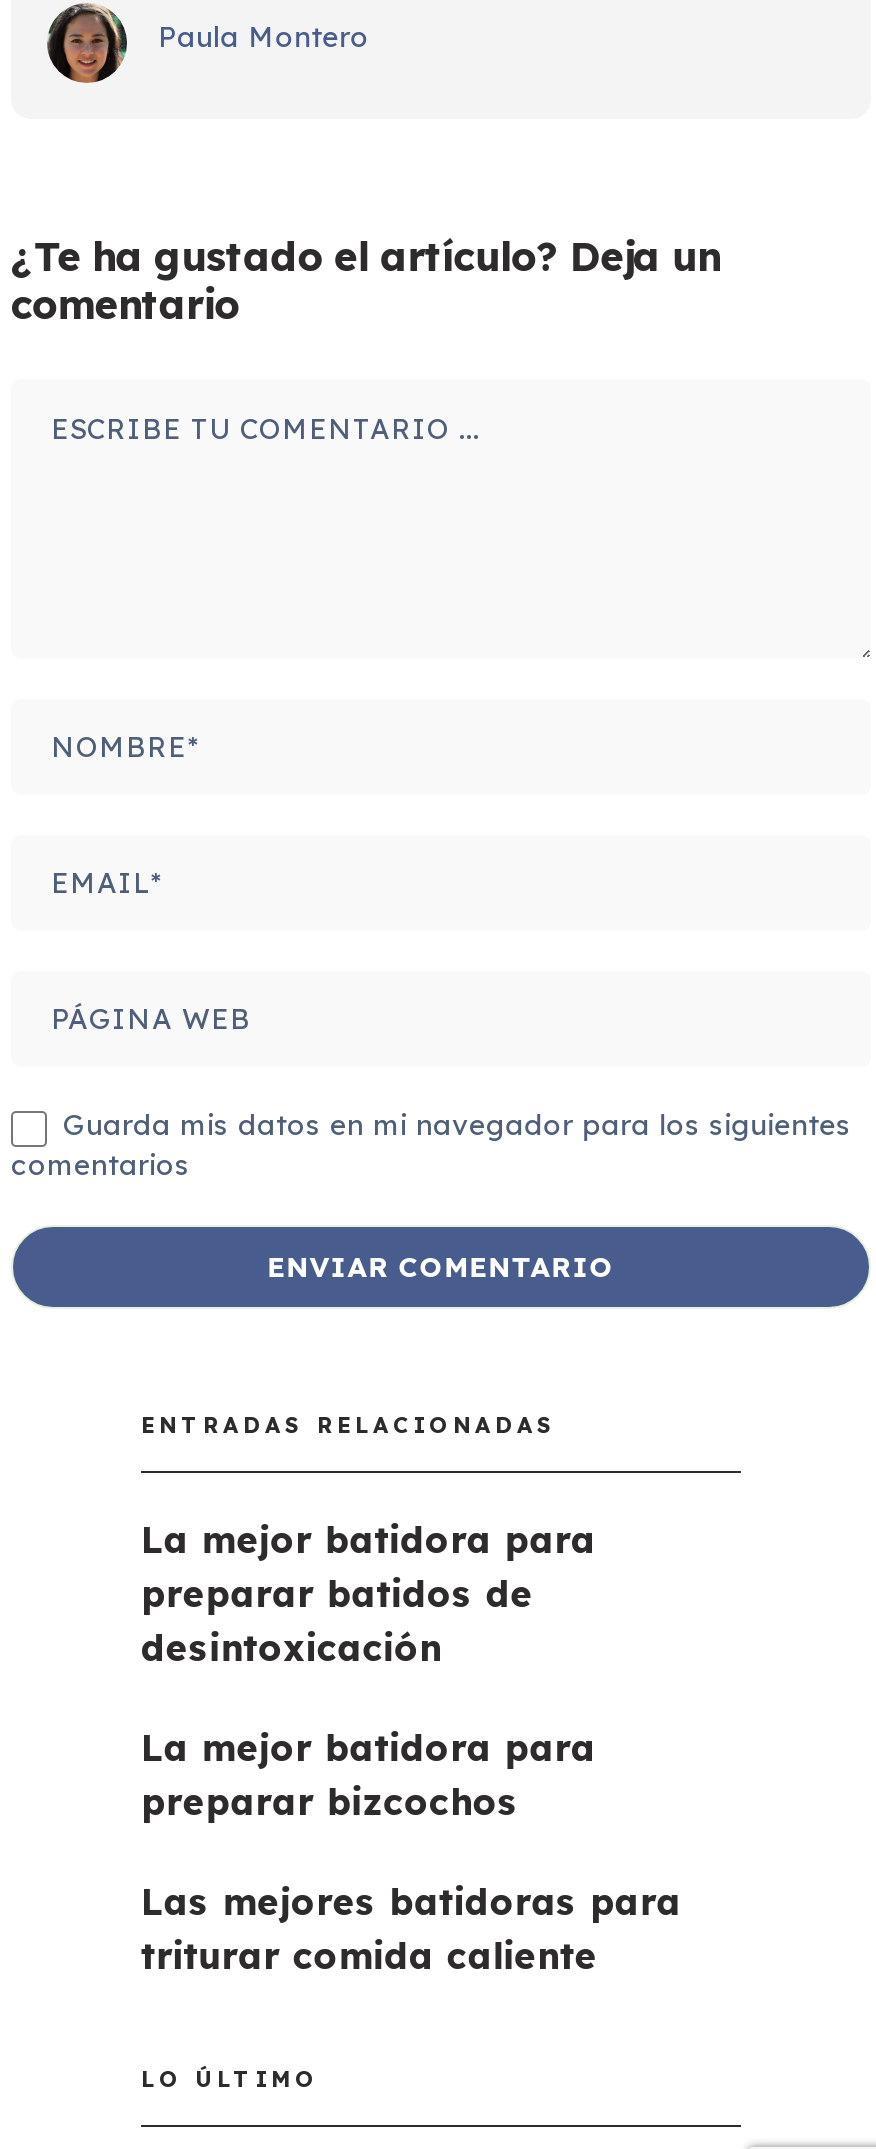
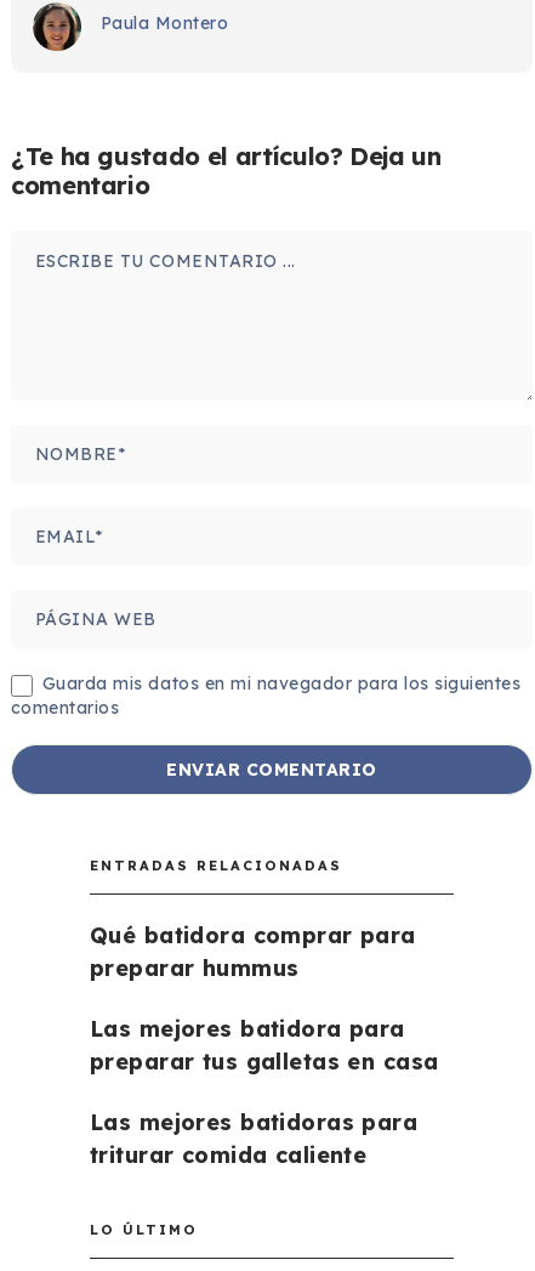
[141,1517,596,1671] La mejor batidora para | preparar batidos de | desintoxicación -> [90,922,416,982] Qué batidora comprar para | preparar hummus
[141,1725,596,1825] La mejor batidora para | preparar bizcochos -> [90,1015,439,1075] Las mejores batidora para | preparar tus galletas en casa

